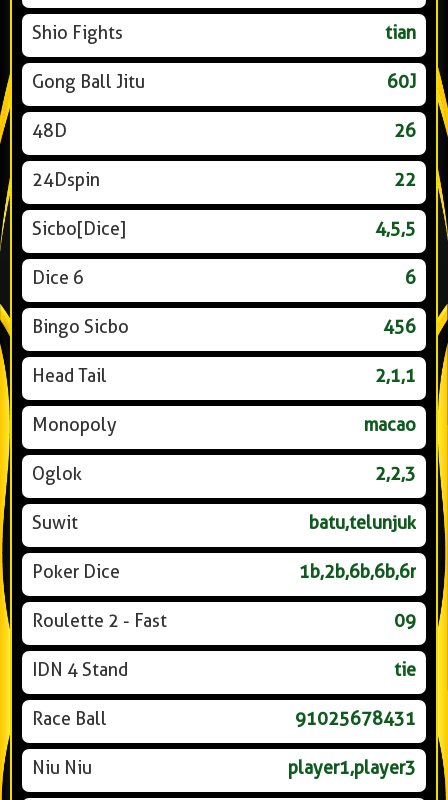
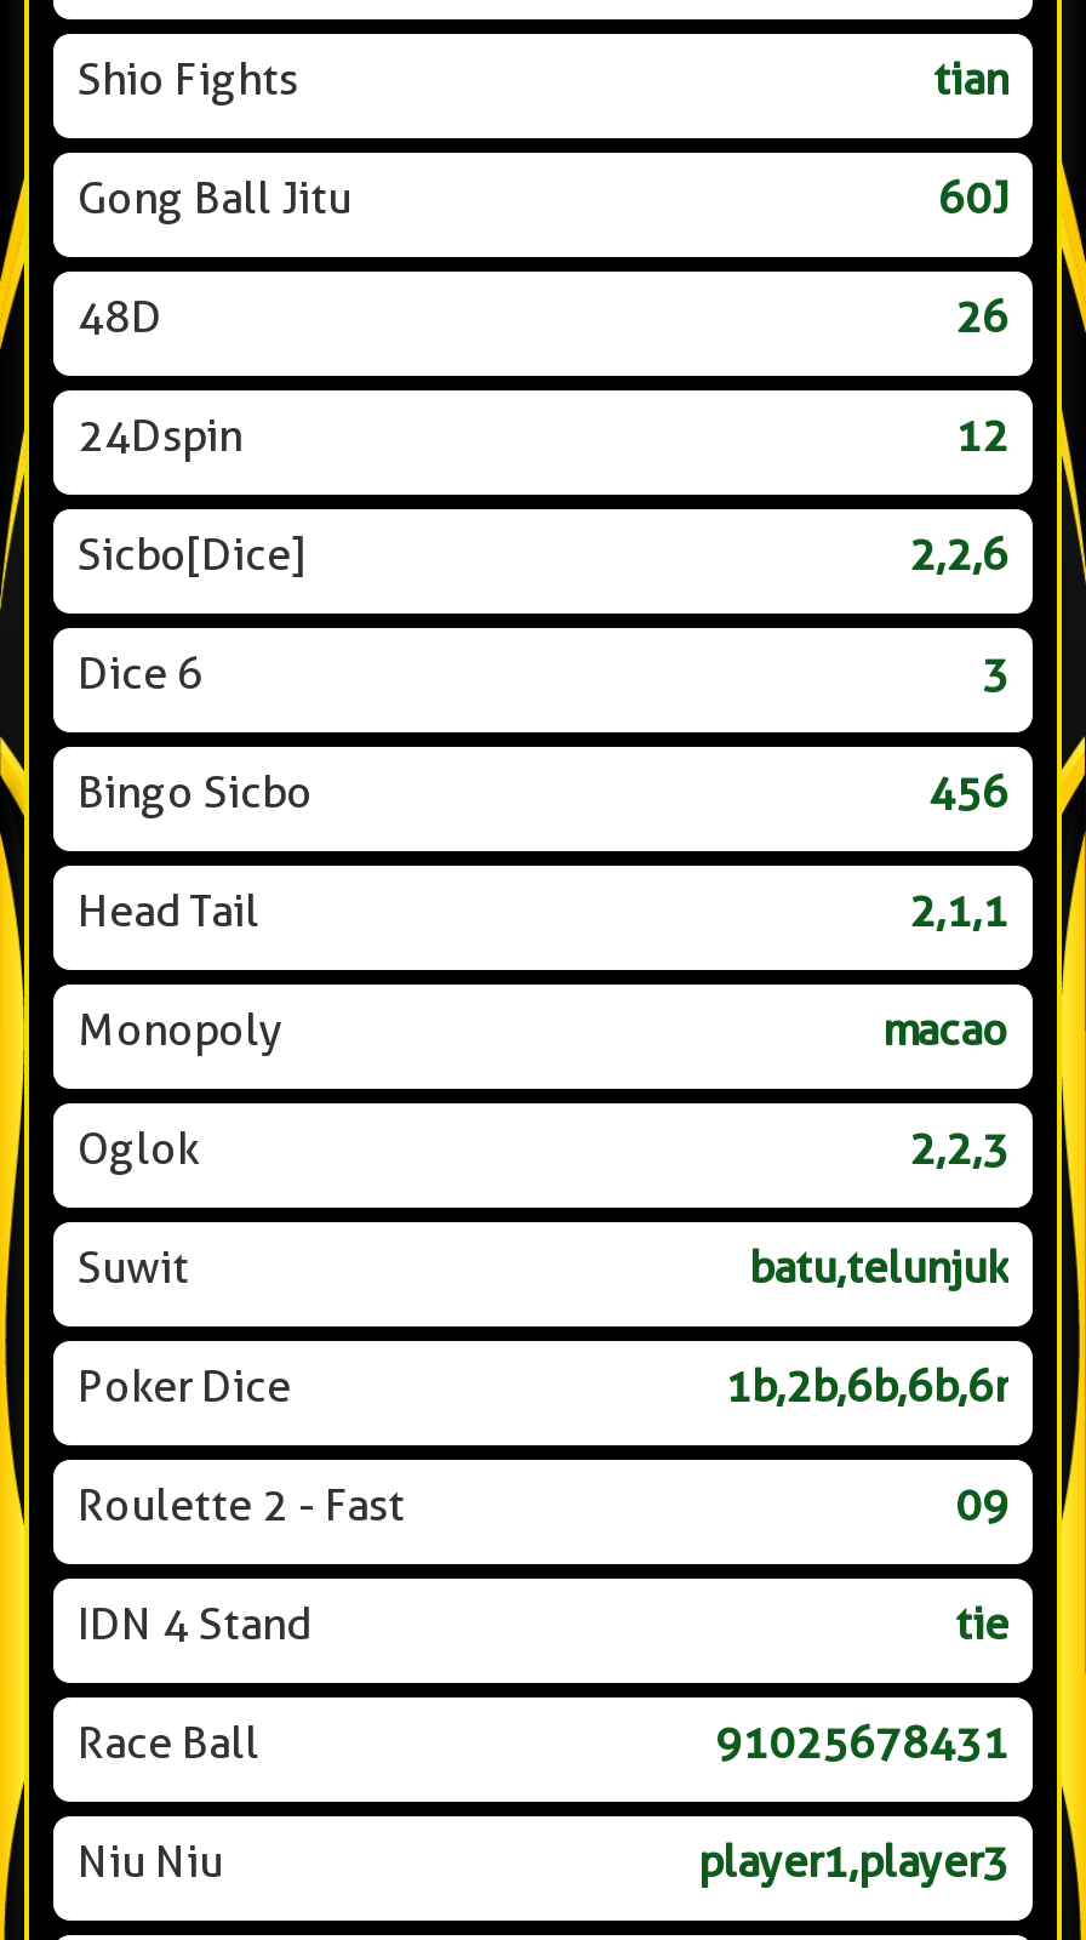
[394,169,416,190] 22 -> [955,410,1008,461] 12
[375,218,416,239] 4,5,5 -> [909,529,1008,580] 2,2,6
[405,267,416,288] 6 -> [982,647,1008,698] 3

